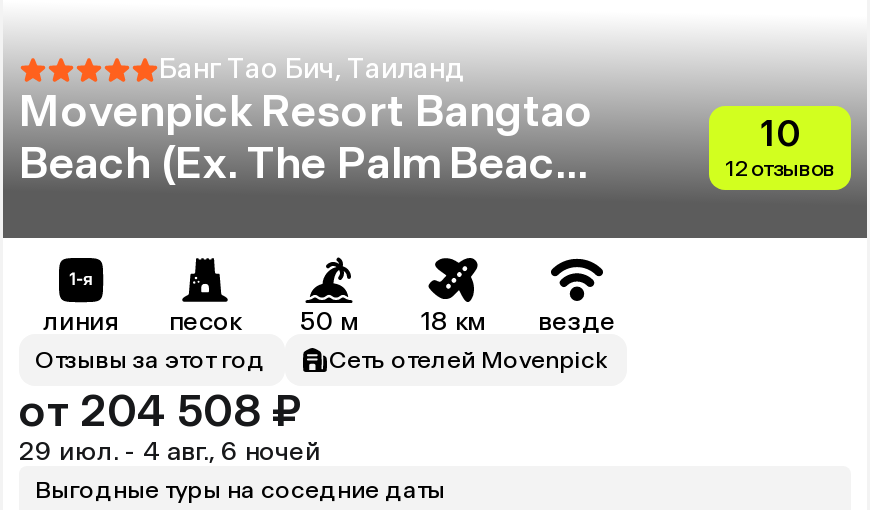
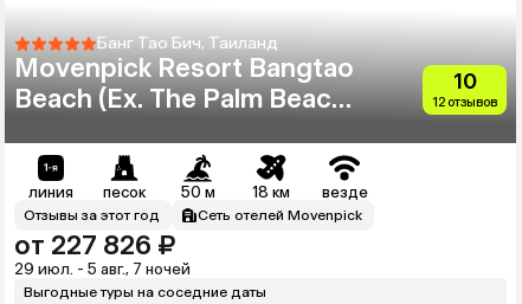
[19,384,301,438] от 204 508 ₽ -> [14,229,175,261] от 227 826 ₽
[19,436,321,466] 29 июл. - 4 авг., 6 ночей -> [14,260,191,278] 29 июл. - 5 авг., 7 ночей

